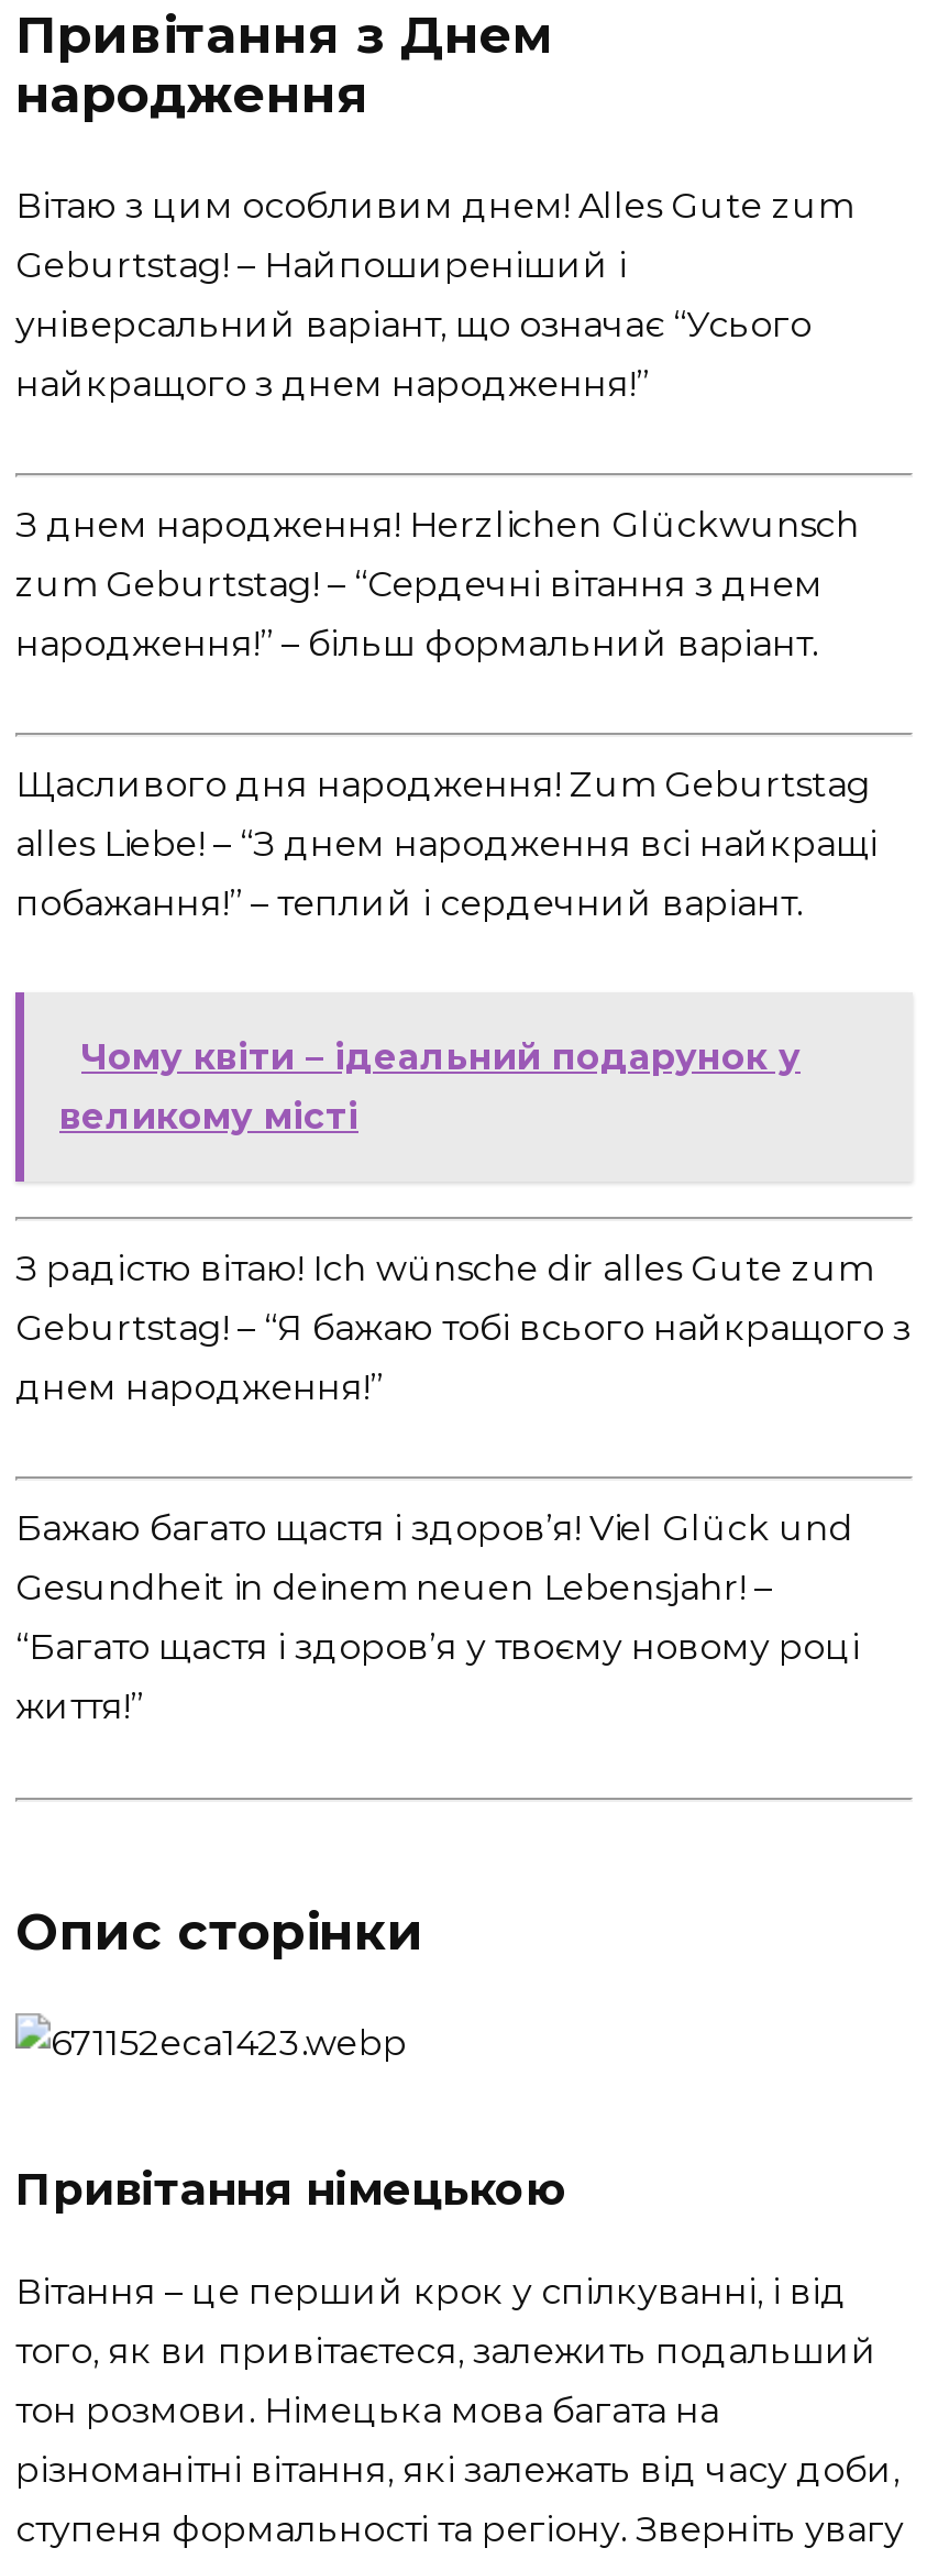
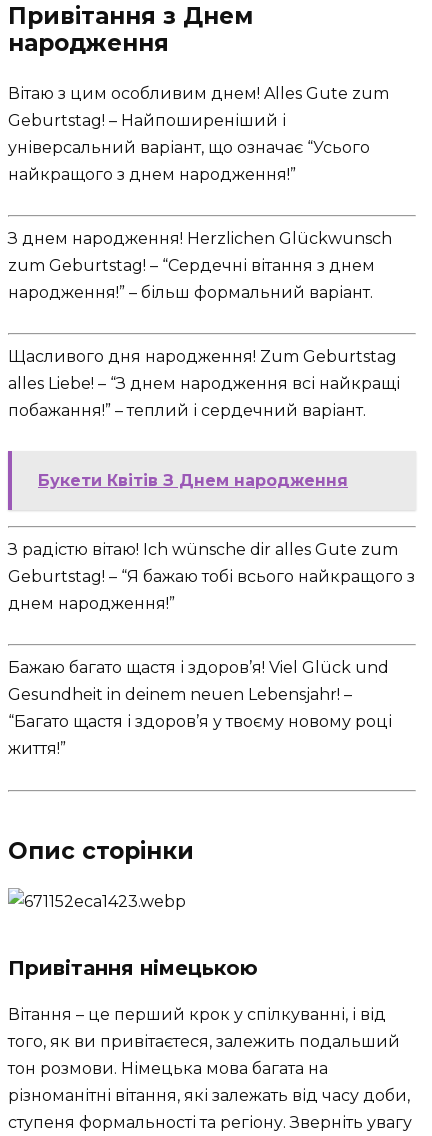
[59,1037,801,1138] Чому квіти – ідеальний подарунок у | великому місті -> [38,471,348,490] Букети Квітів З Днем народження

